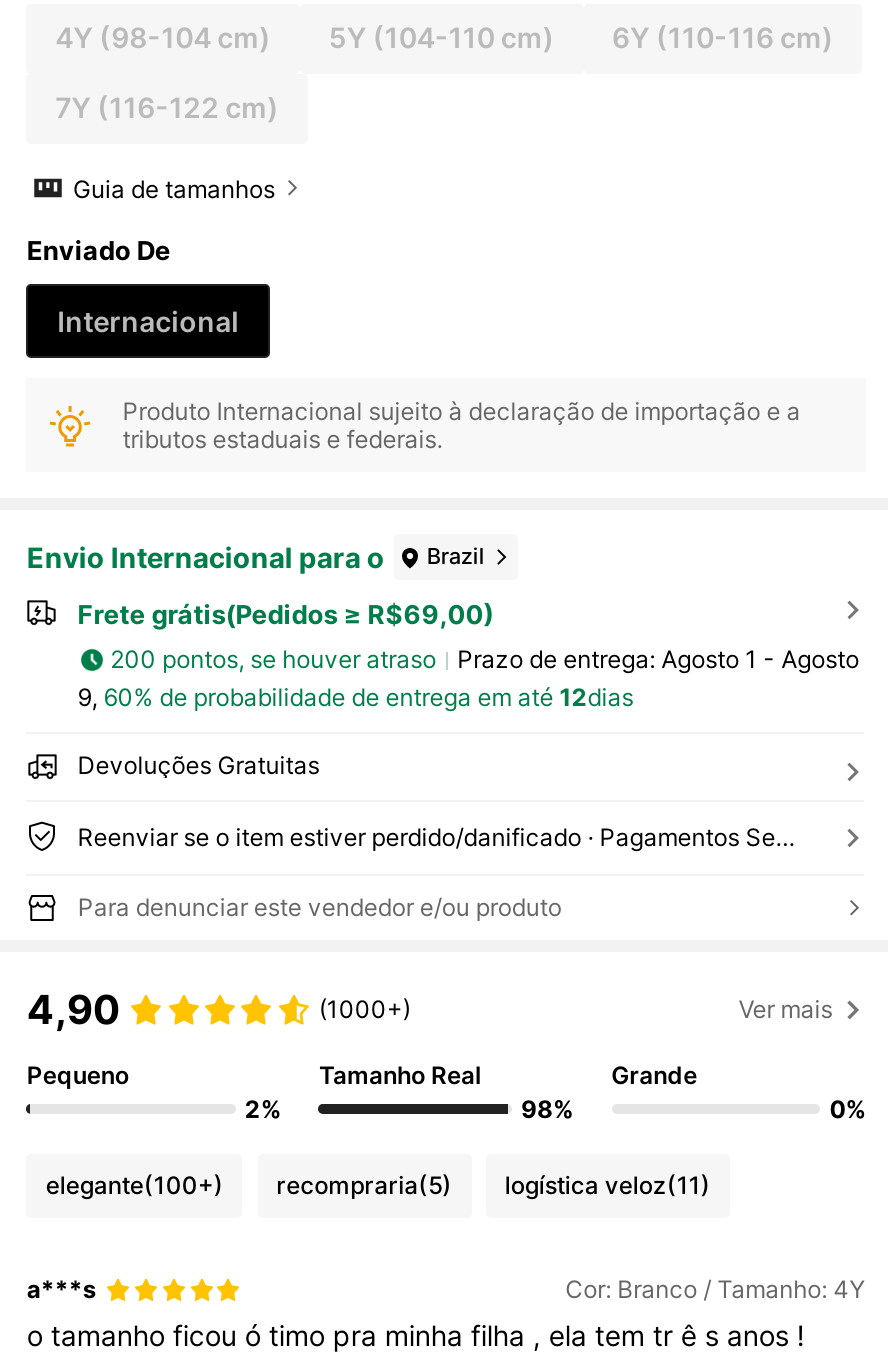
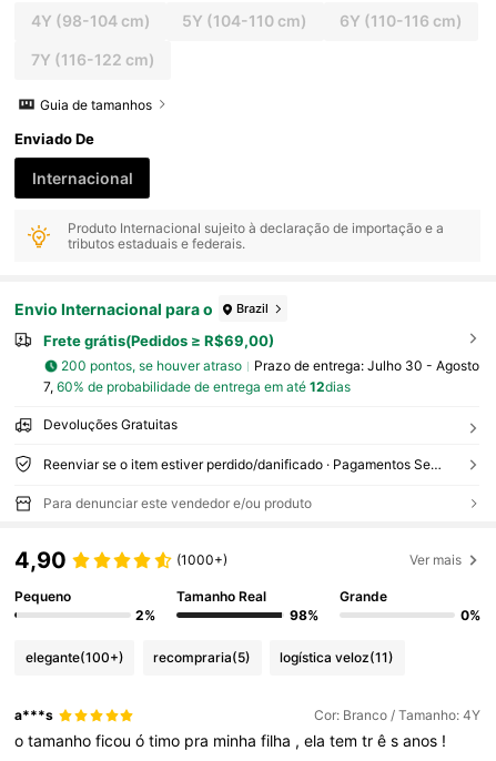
[457,644,859,674] Prazo de entrega: Agosto 1 - Agosto -> [254,357,479,374] Prazo de entrega: Julho 30 - Agosto
[77,681,633,711] 9, 60% de probabilidade de entrega em até 12dias -> [43,378,350,394] 7, 60% de probabilidade de entrega em até 12dias

